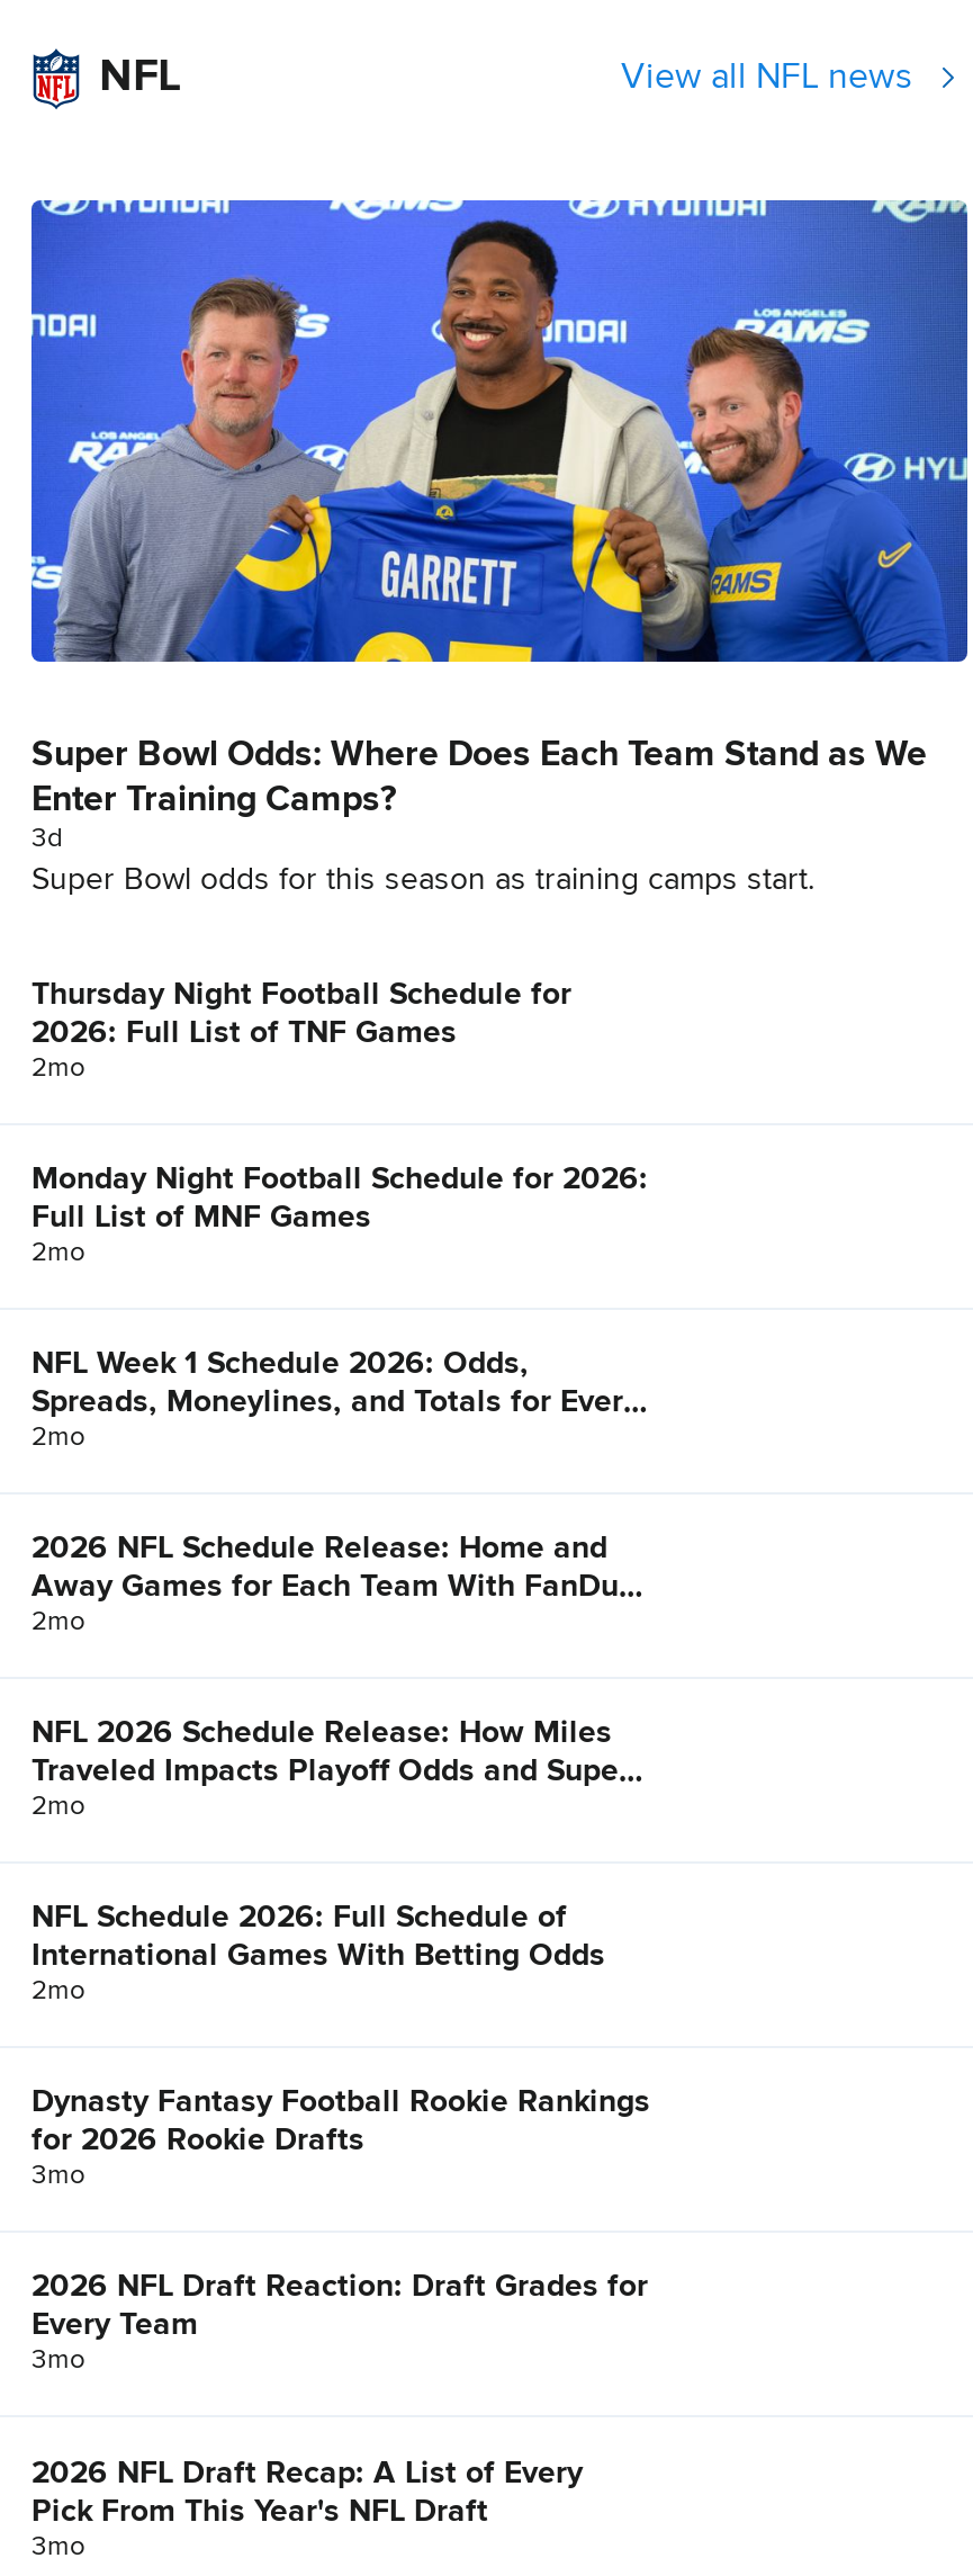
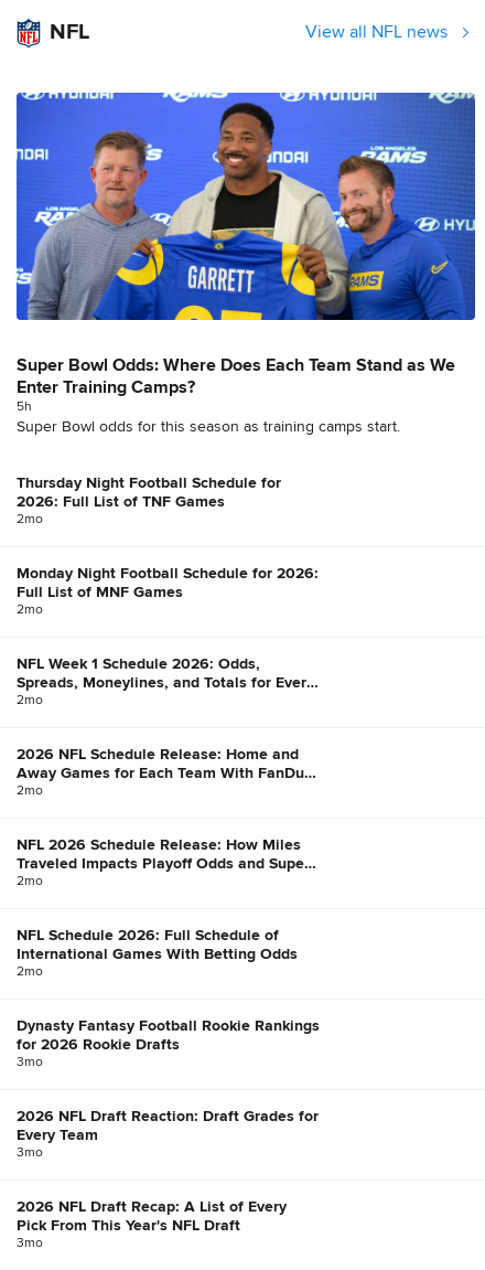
[31,827,63,854] 3d -> [17,400,32,414] 5h

